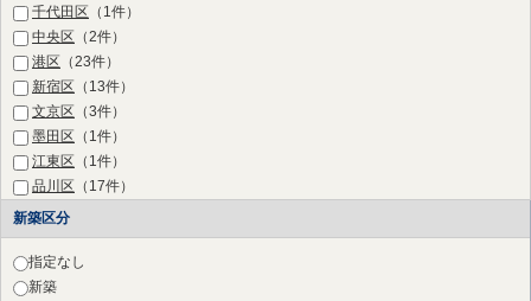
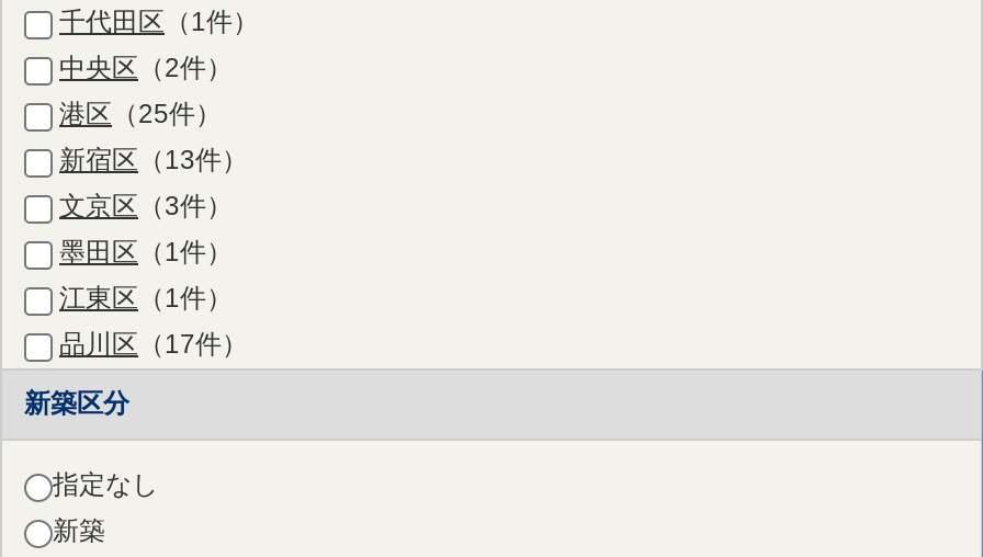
[32,54,120,71] 港区（23件） -> [59,100,222,130] 港区（25件）

